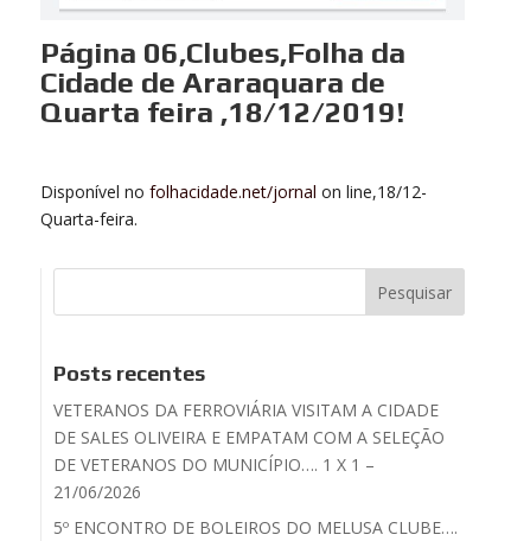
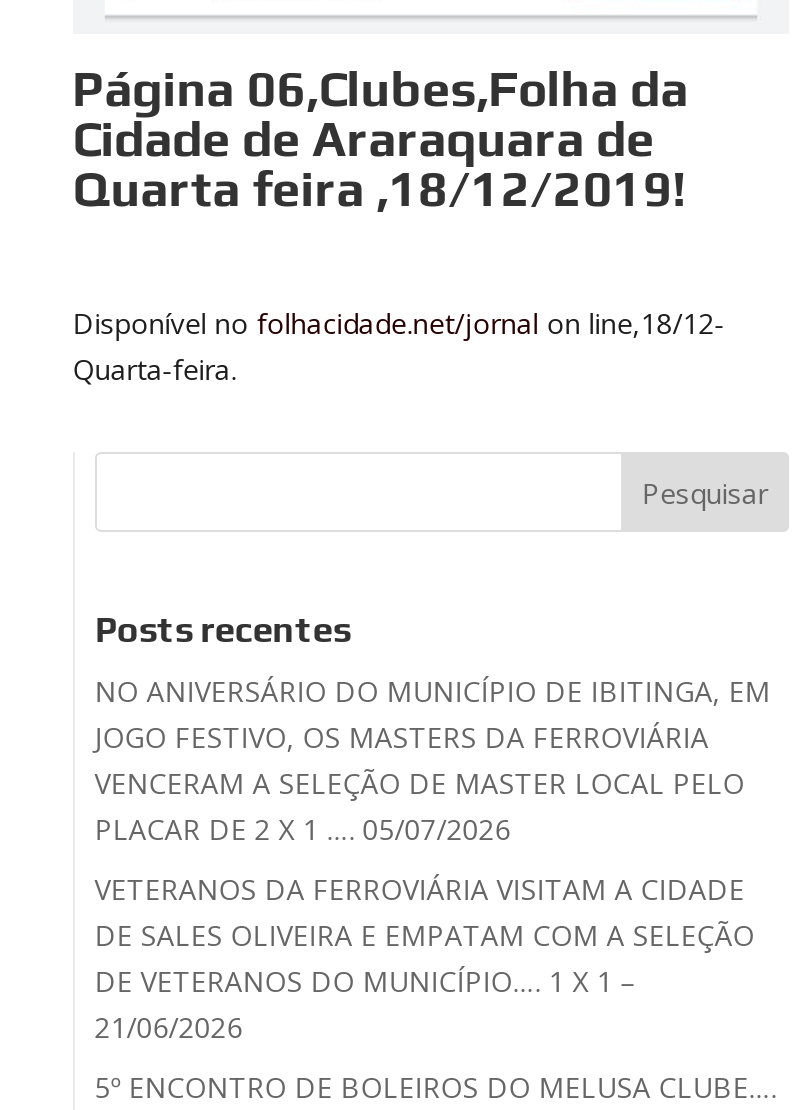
none -> [95,672,771,848] NO ANIVERSÁRIO DO MUNICÍPIO DE IBITINGA, EM | JOGO FESTIVO, OS MASTERS DA FERROVIÁRIA | VENCERAM A SELEÇÃO DE MASTER LOCAL PELO | PLACAR DE 2 X 1 …. 05/07/2026

